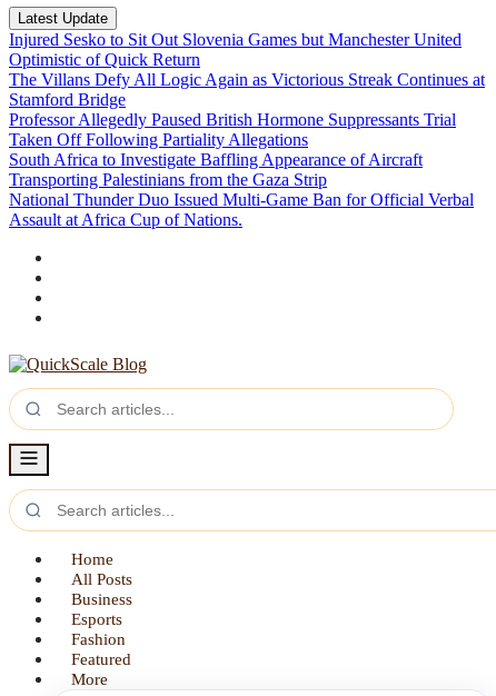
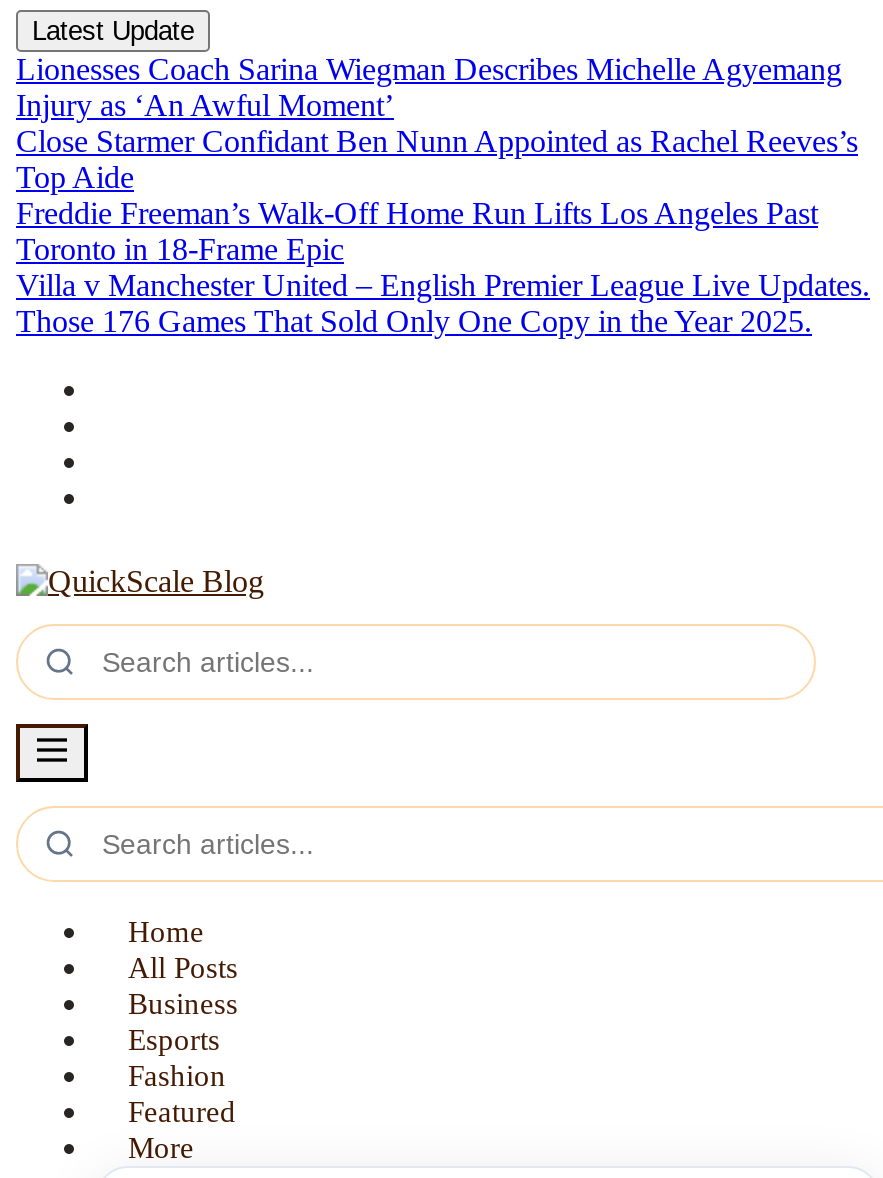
[9,30,485,229] Injured Sesko to Sit Out Slovenia Games but Manchester United | Optimistic of Quick Return | The Villans Defy All Logic Again as Victorious Streak Continues at | Stamford Bridge | Professor Allegedly Paused British Hormone Suppressants Trial | Taken Off Following Partiality Allegations | South Africa to Investigate Baffling Appearance of Aircraft | Transporting Palestinians from the Gaza Strip | National Thunder Duo Issued Multi-Game Ban for Official Verbal | Assault at Africa Cup of Nations. -> [16,52,870,338] Lionesses Coach Sarina Wiegman Describes Michelle Agyemang | Injury as ‘An Awful Moment’ | Close Starmer Confidant Ben Nunn Appointed as Rachel Reeves’s | Top Aide | Freddie Freeman’s Walk-Off Home Run Lifts Los Angeles Past | Toronto in 18-Frame Epic | Villa v Manchester United – English Premier League Live Updates. | Those 176 Games That Sold Only One Copy in the Year 2025.

